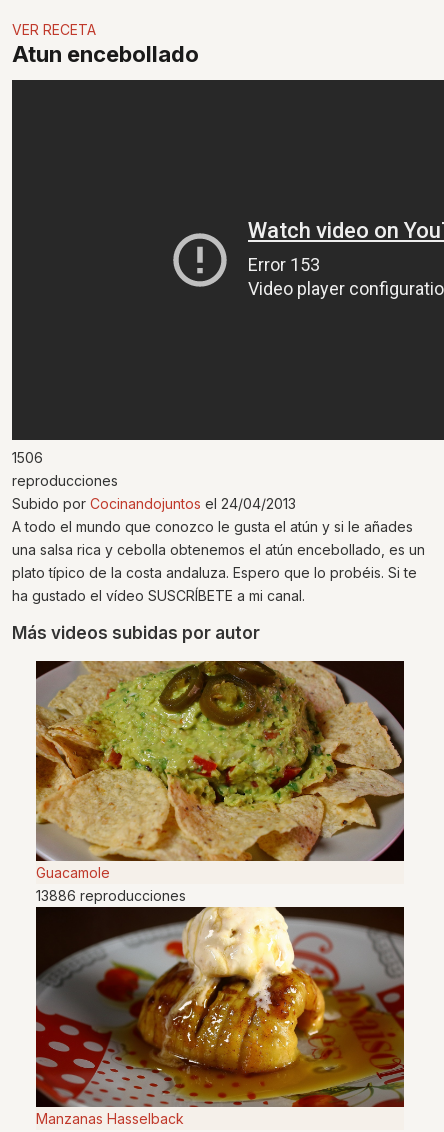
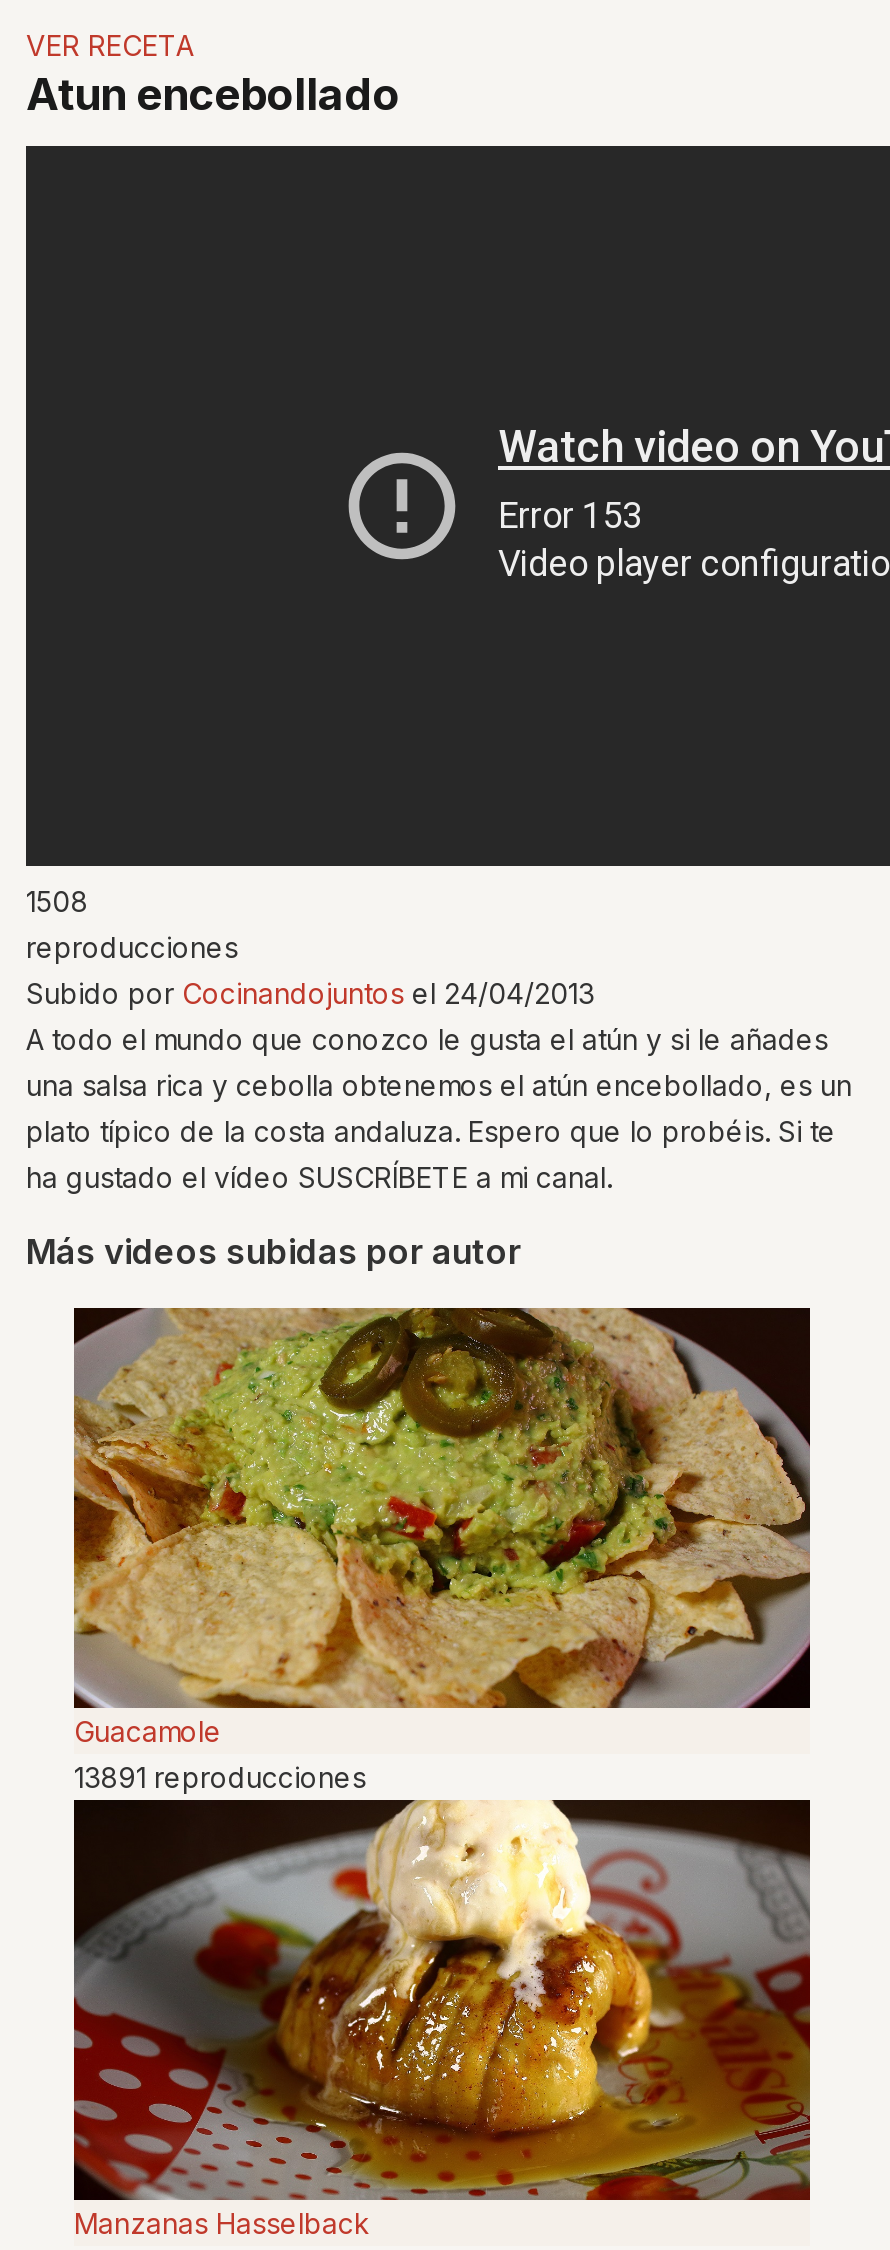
[12,449,43,466] 1506 -> [26,884,88,918] 1508
[36,887,186,904] 13886 reproducciones -> [74,1760,366,1794] 13891 reproducciones

